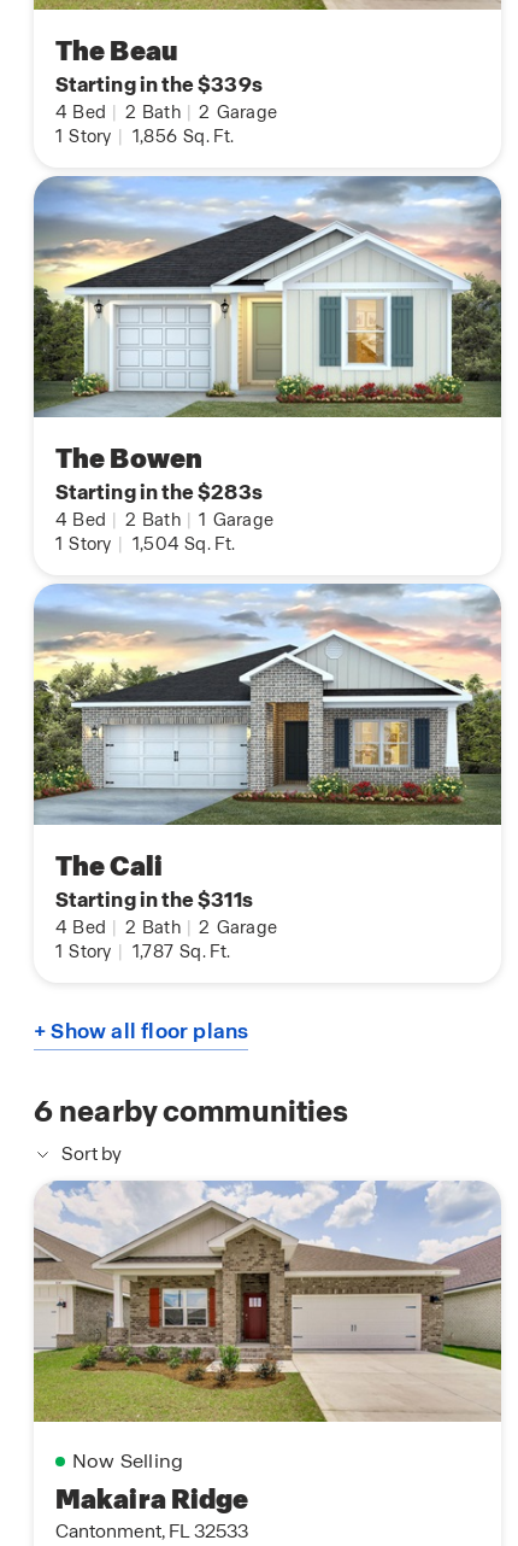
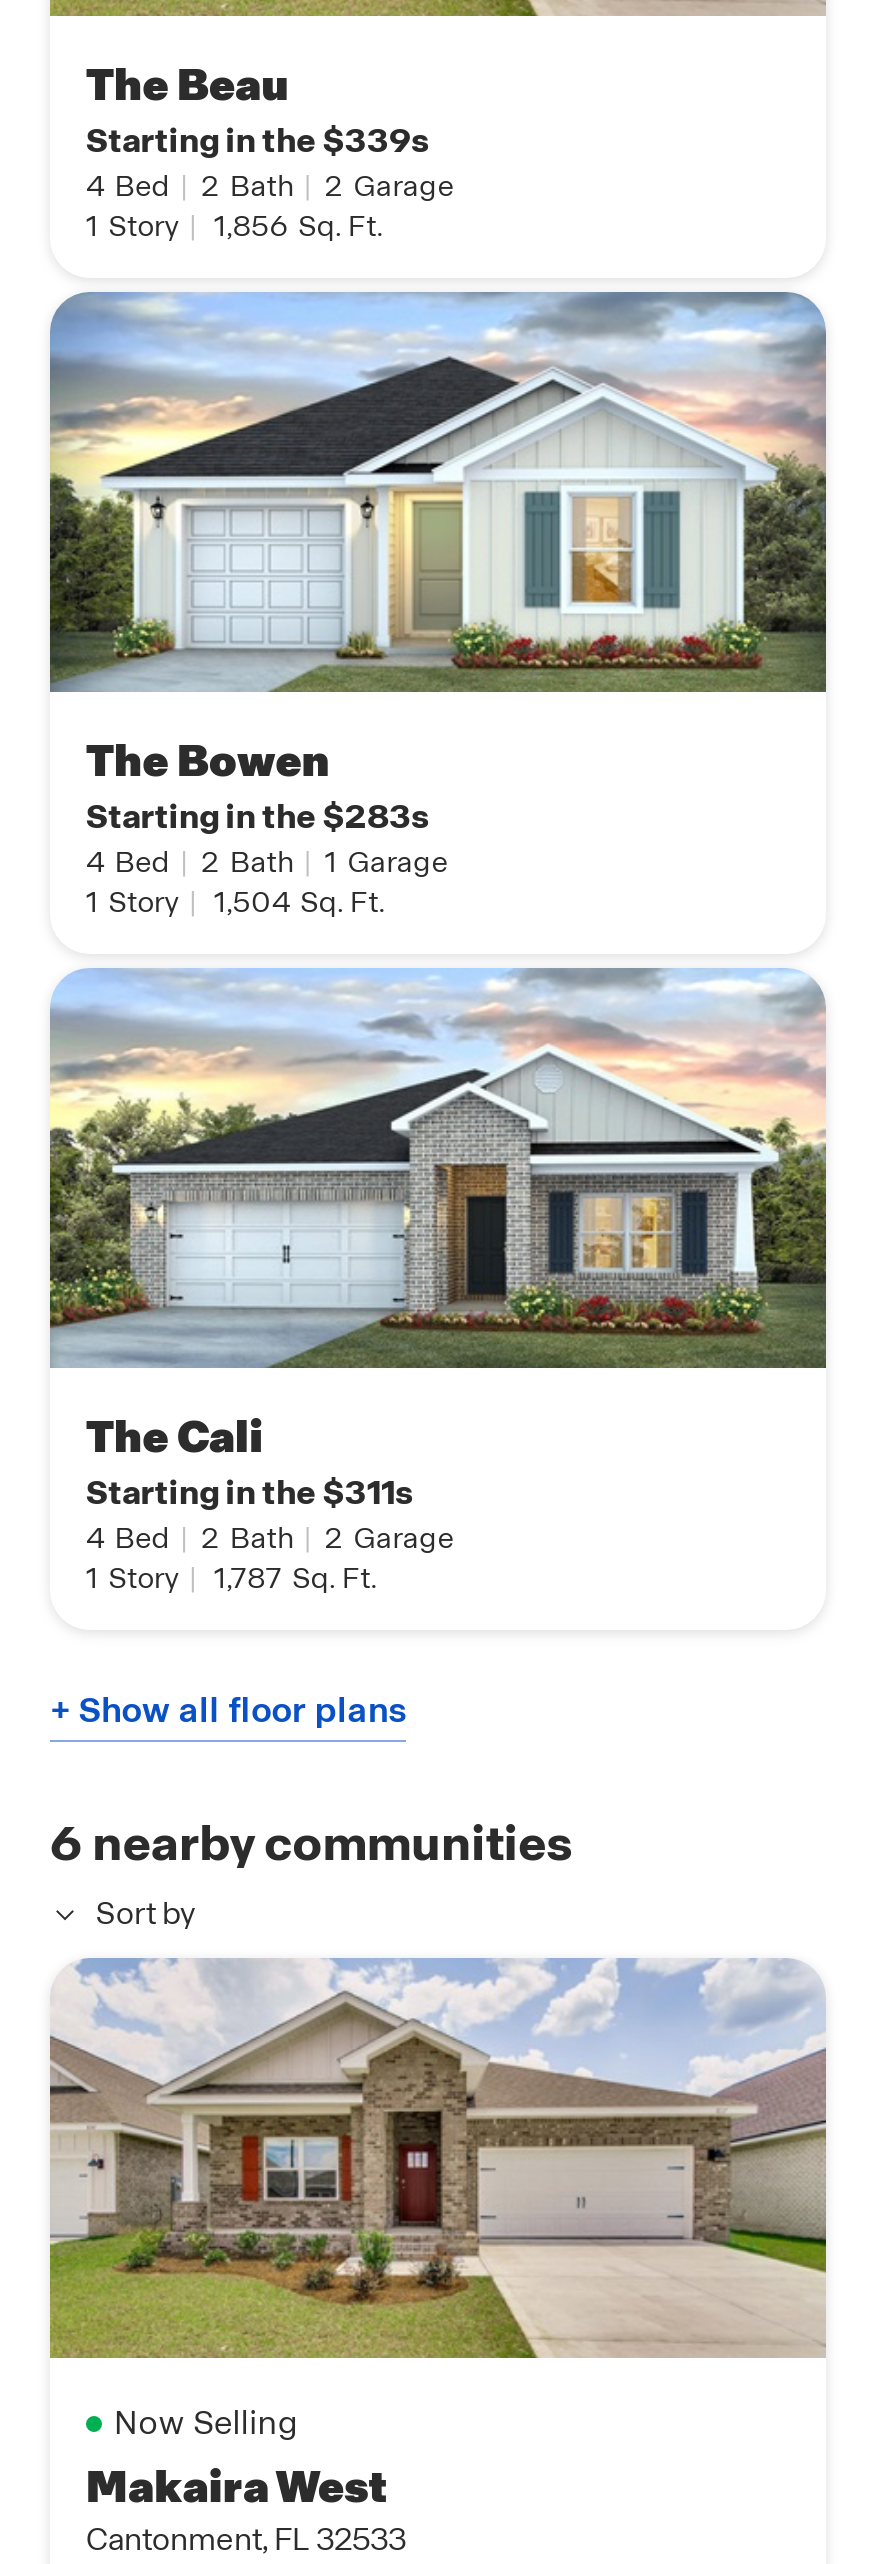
[55,1482,249,1517] Makaira Ridge -> [86,2457,387,2515] Makaira West

